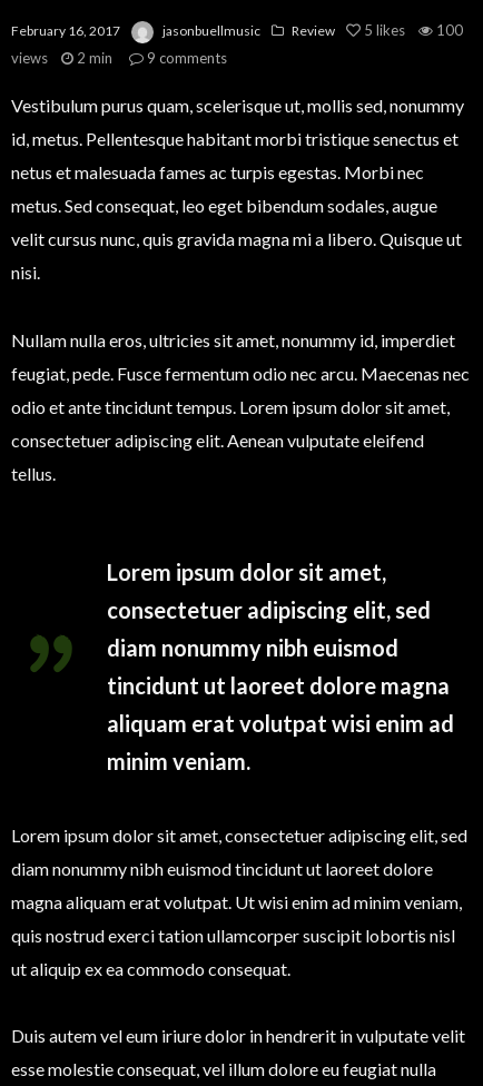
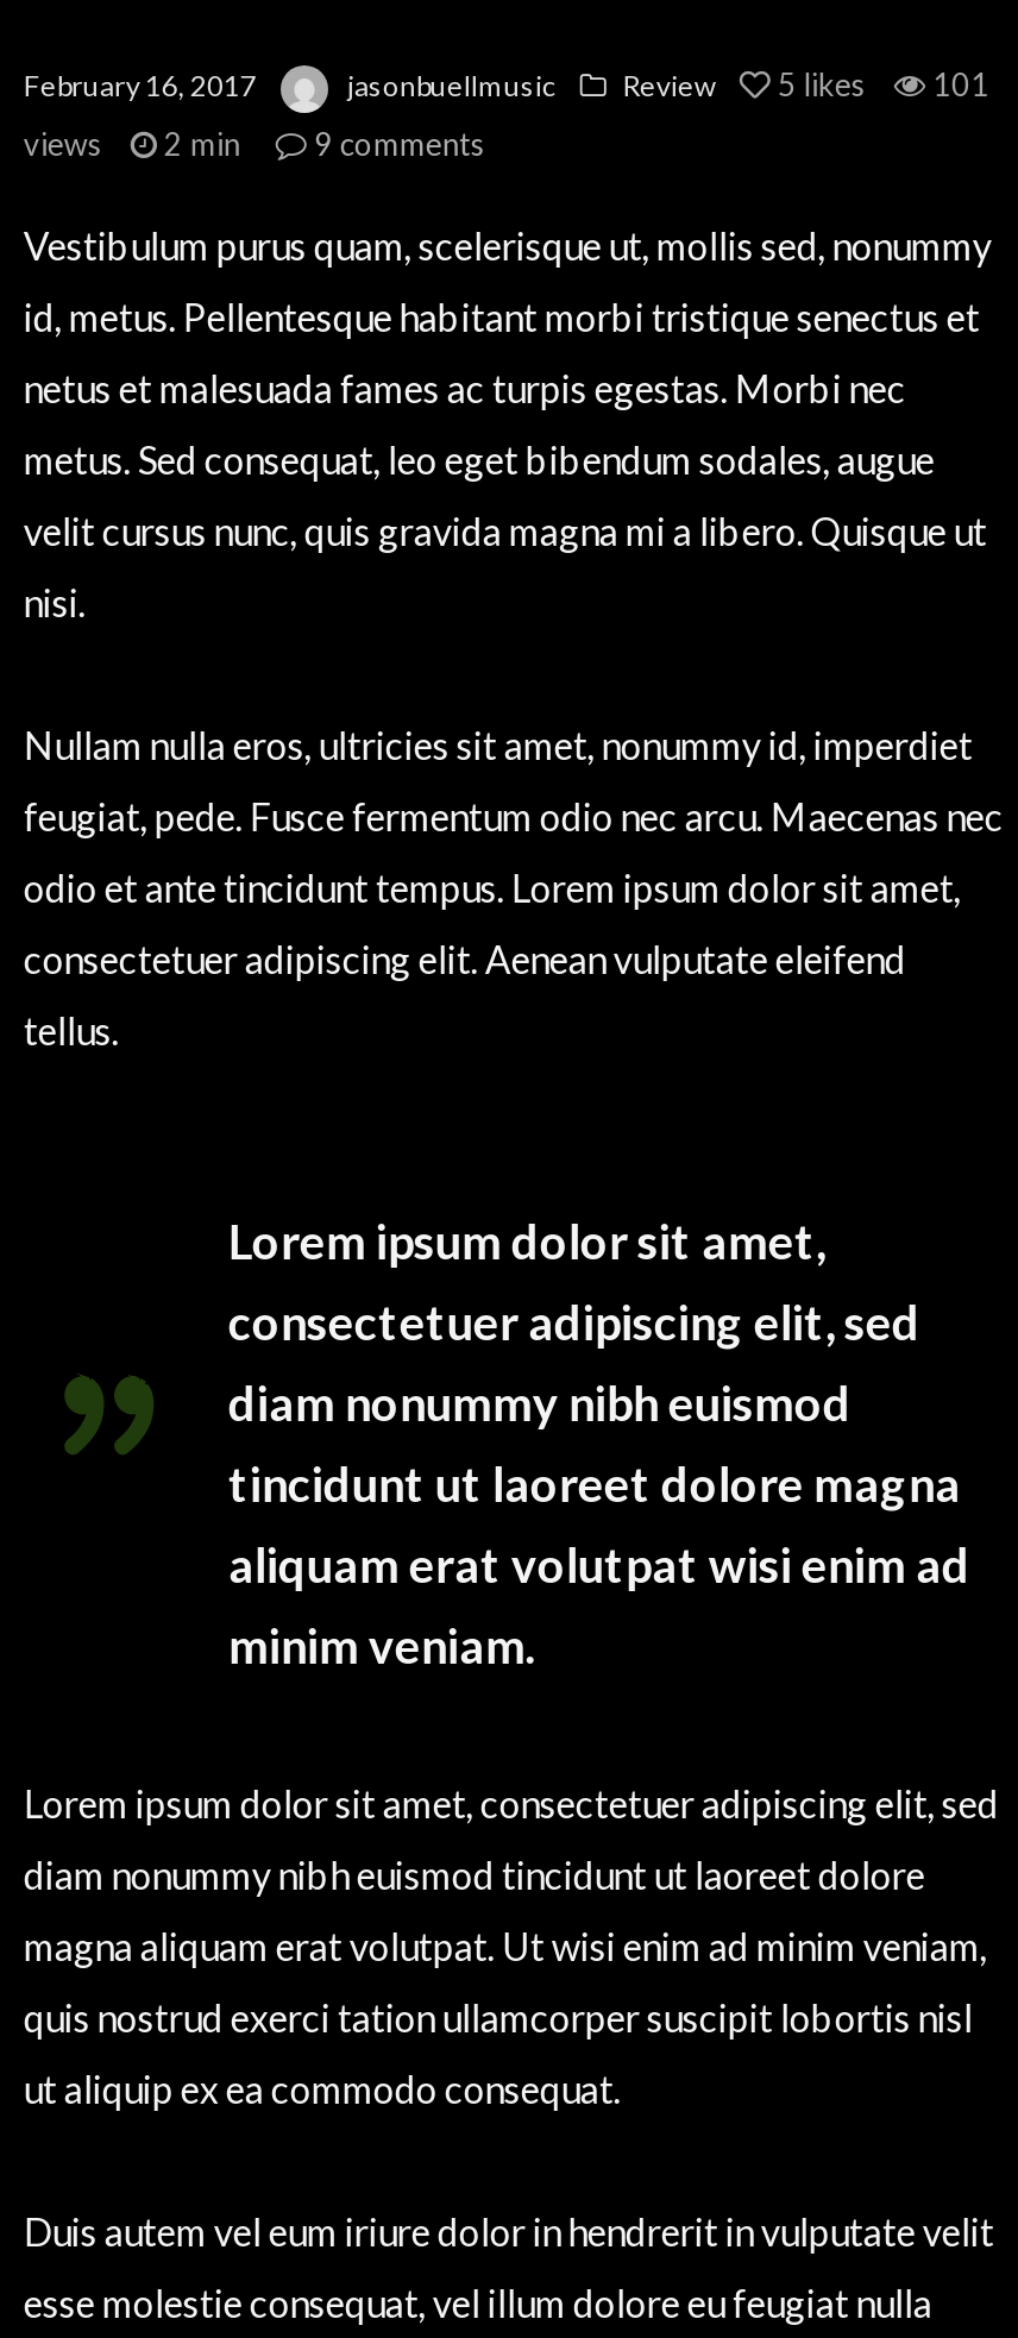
[162,22,463,40] jasonbuellmusic Review 5 likes 100 -> [347,65,989,103] jasonbuellmusic Review 5 likes 101

